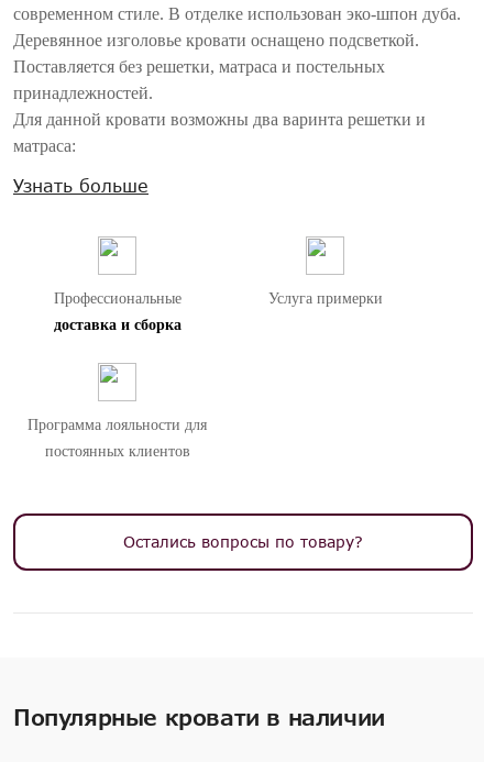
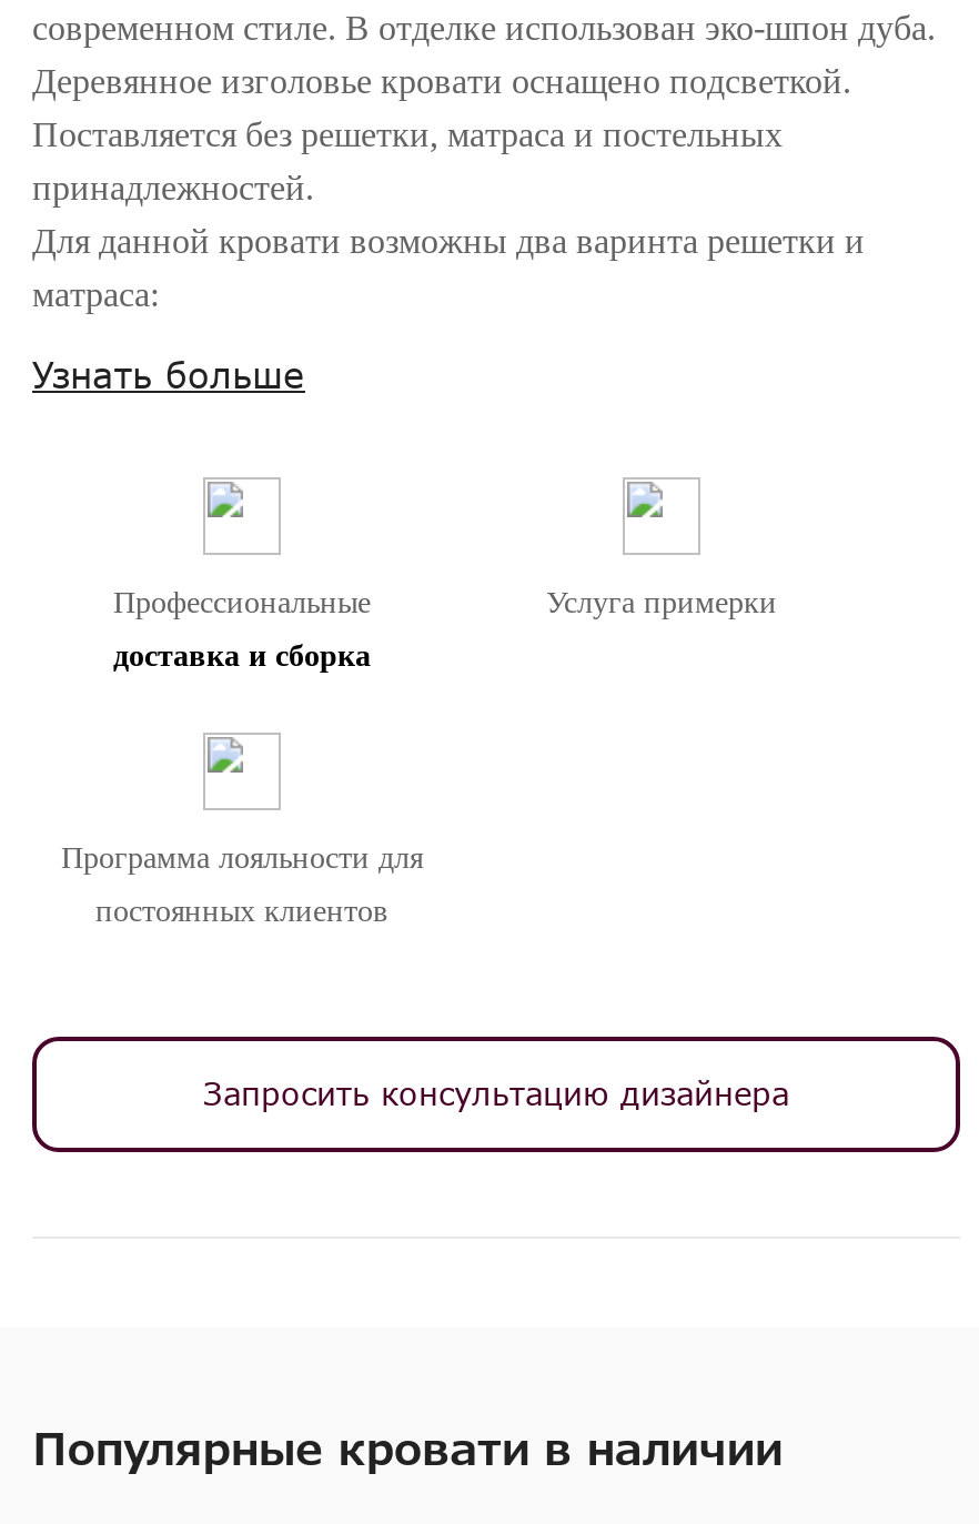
[123,532,363,551] Остались вопросы по товару? -> [203,1074,789,1112] Запросить консультацию дизайнера

